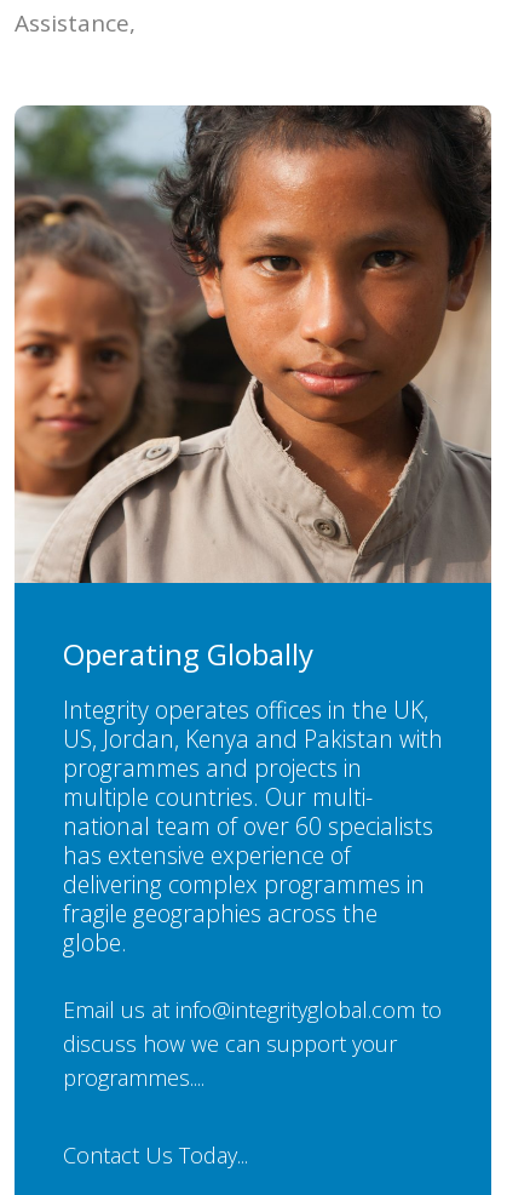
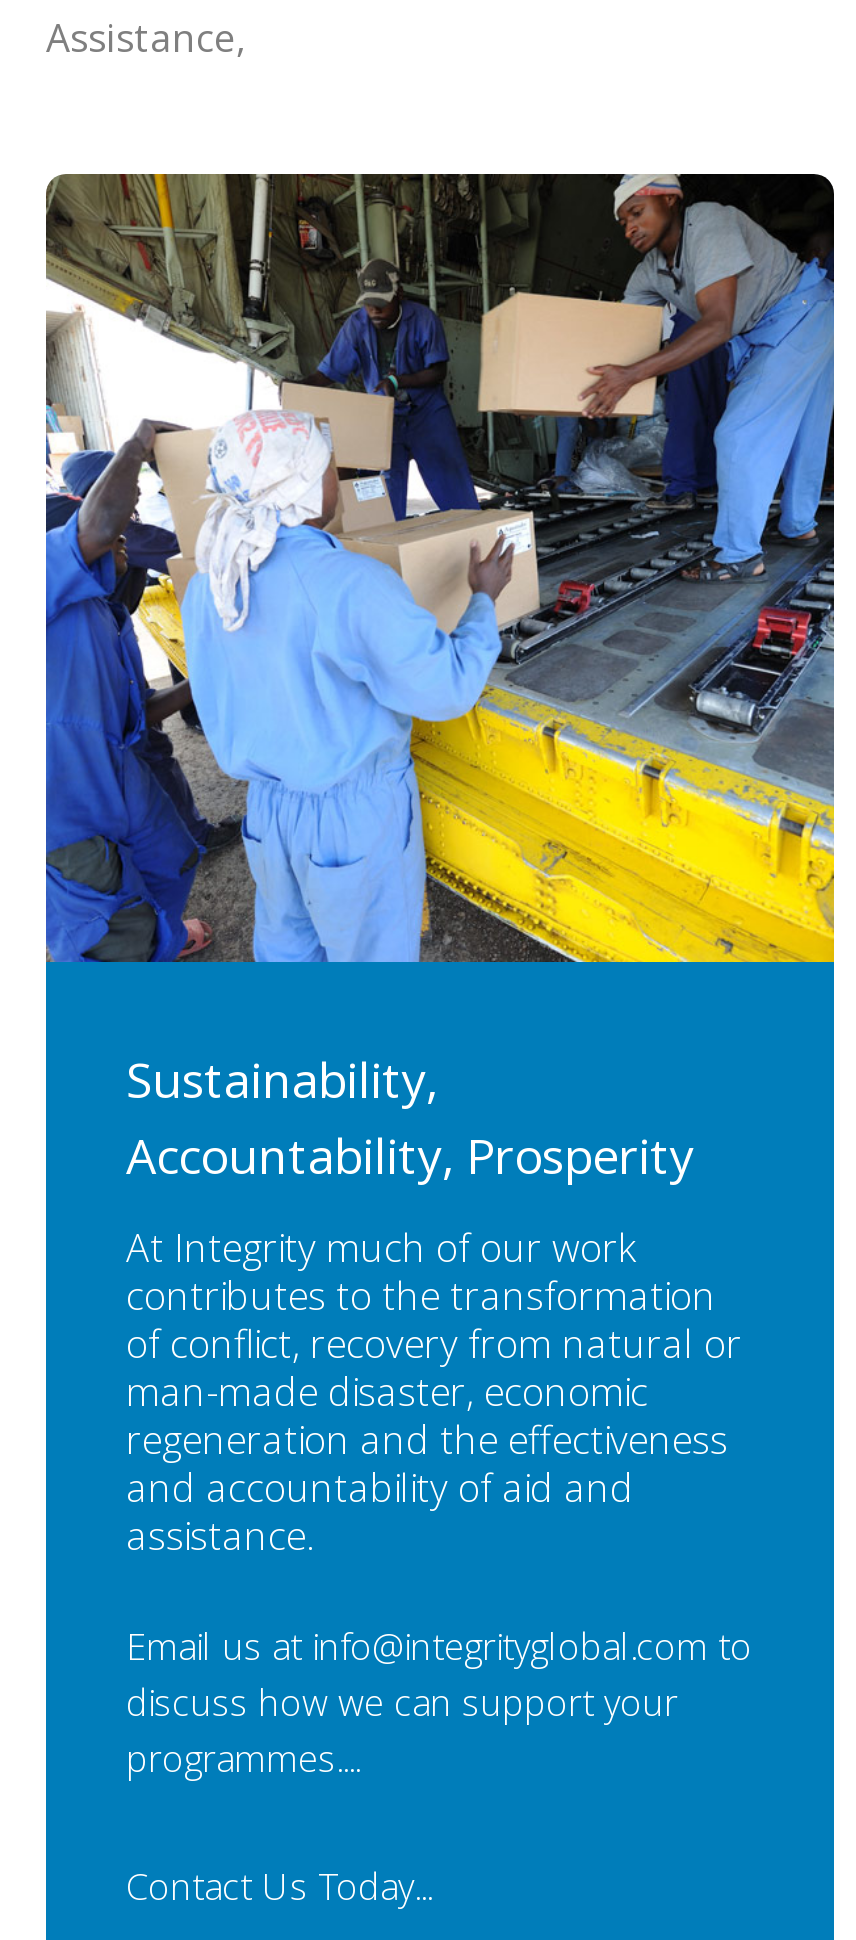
[13,104,492,584] [image] -> [44,172,836,964] [image]
[63,634,313,674] Operating Globally -> [126,1047,694,1189] Sustainability, | Accountability, Prosperity
[63,693,443,958] Integrity operates offices in the UK, | US, Jordan, Kenya and Pakistan with | programmes and projects in | multiple countries. Our multi- | national team of over 60 specialists | has extensive experience of | delivering complex programmes in | fragile geographies across the | globe. -> [126,1220,742,1562] At Integrity much of our work | contributes to the transformation | of conflict, recovery from natural or | man-made disaster, economic | regeneration and the effectiveness | and accountability of aid and | assistance.

